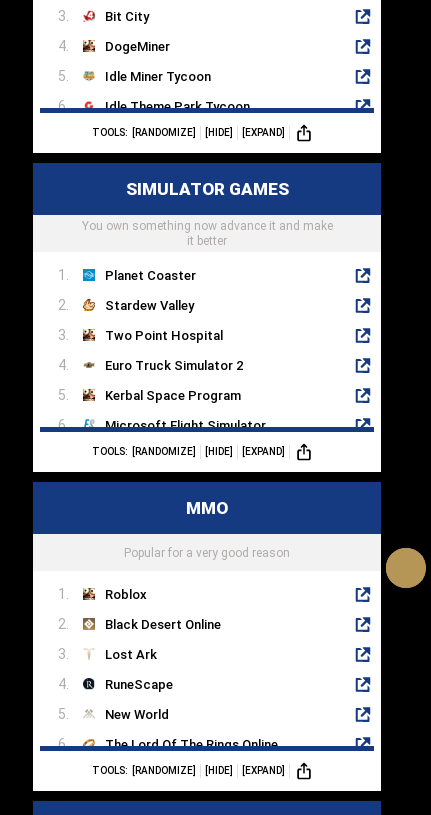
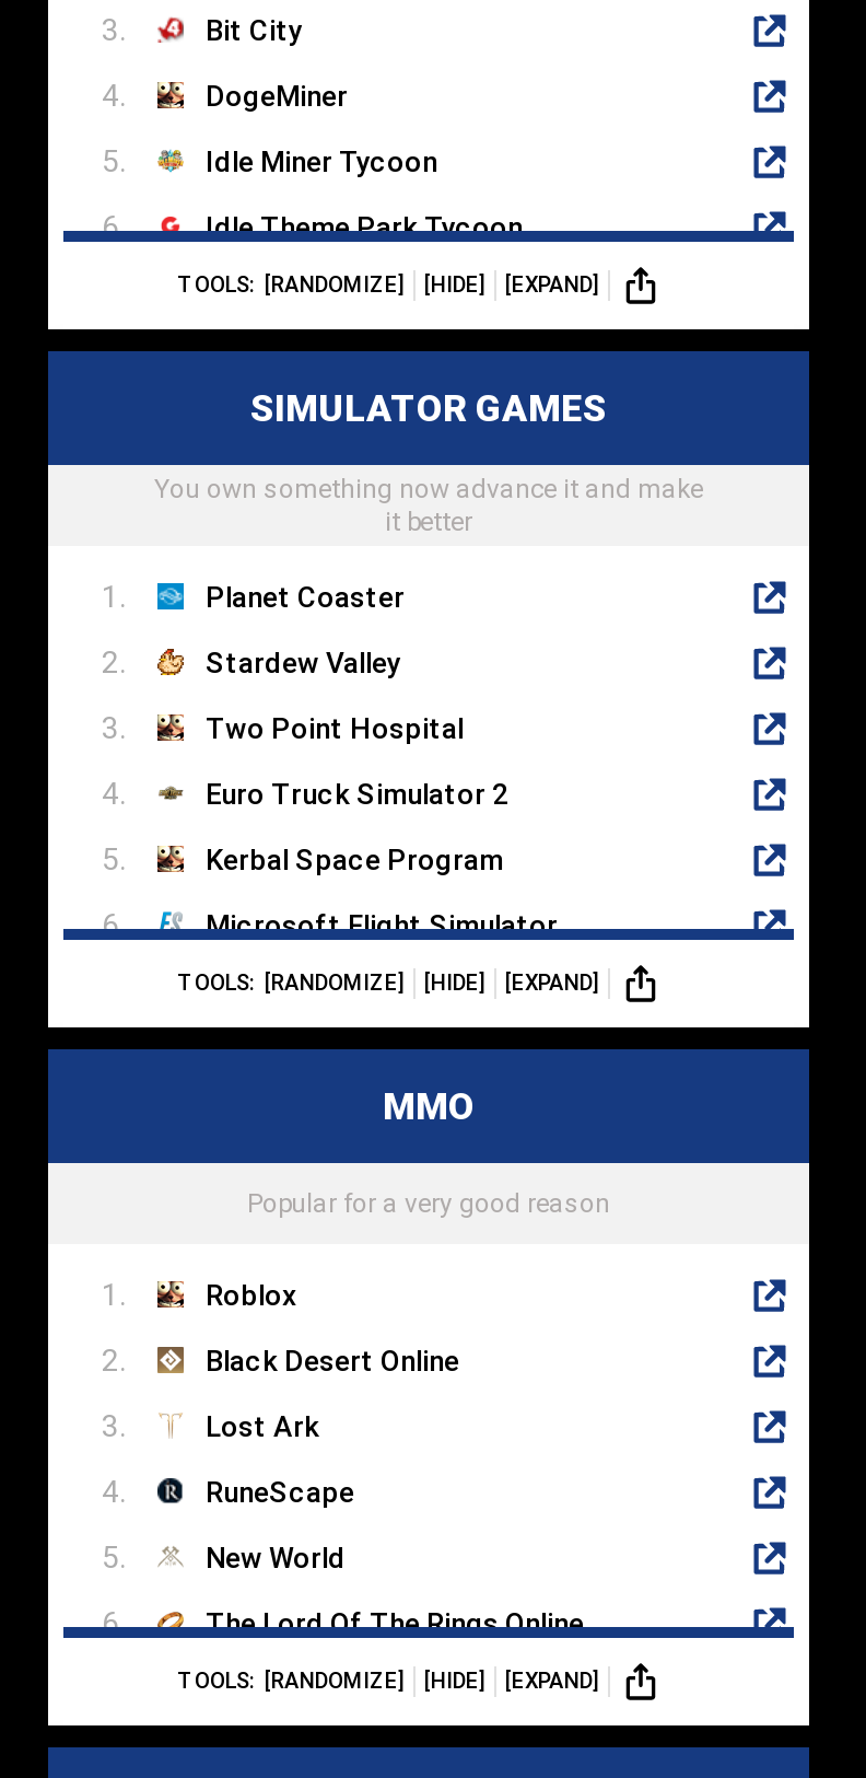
[385,547,427,589] [image] -> none

